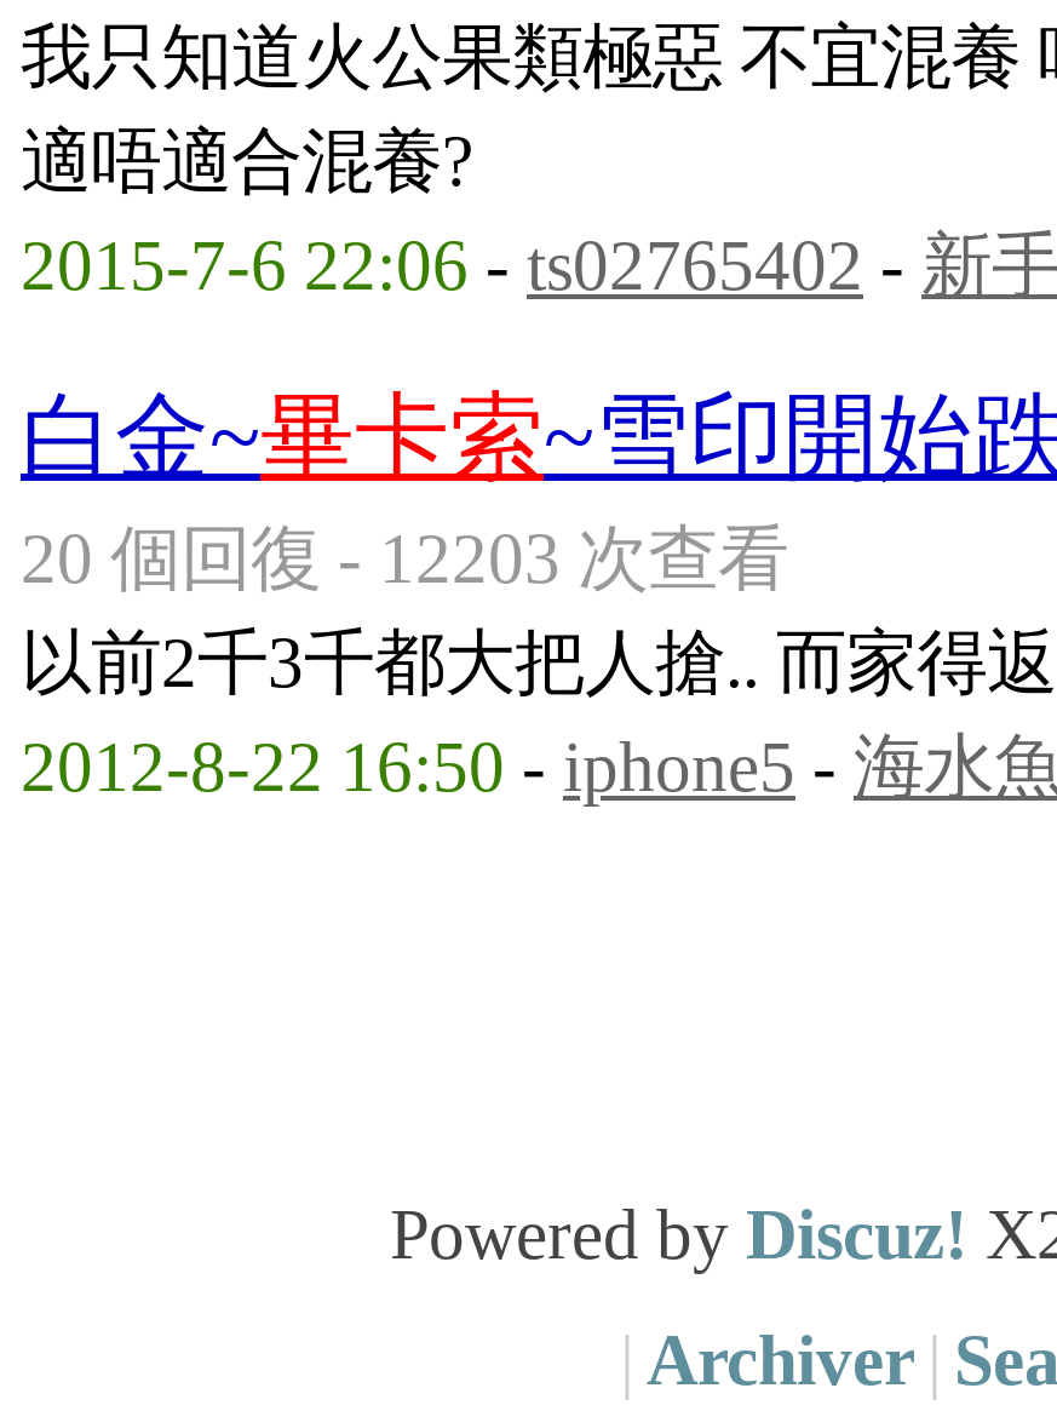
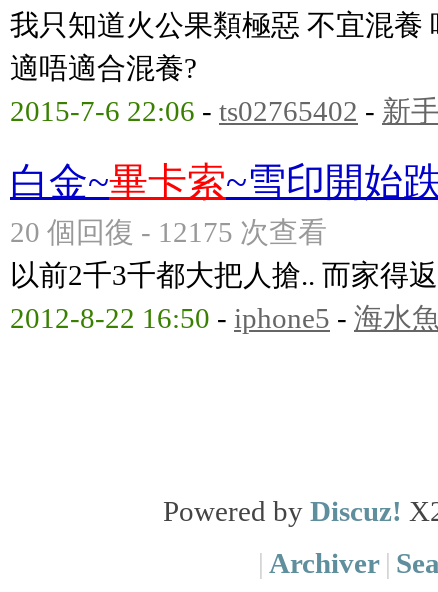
[21,520,788,597] 20 個回復 - 12203 次查看 -> [10,216,327,248] 20 個回復 - 12175 次查看

